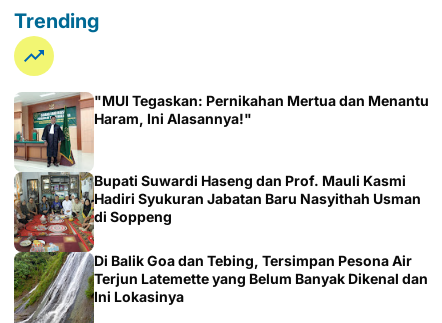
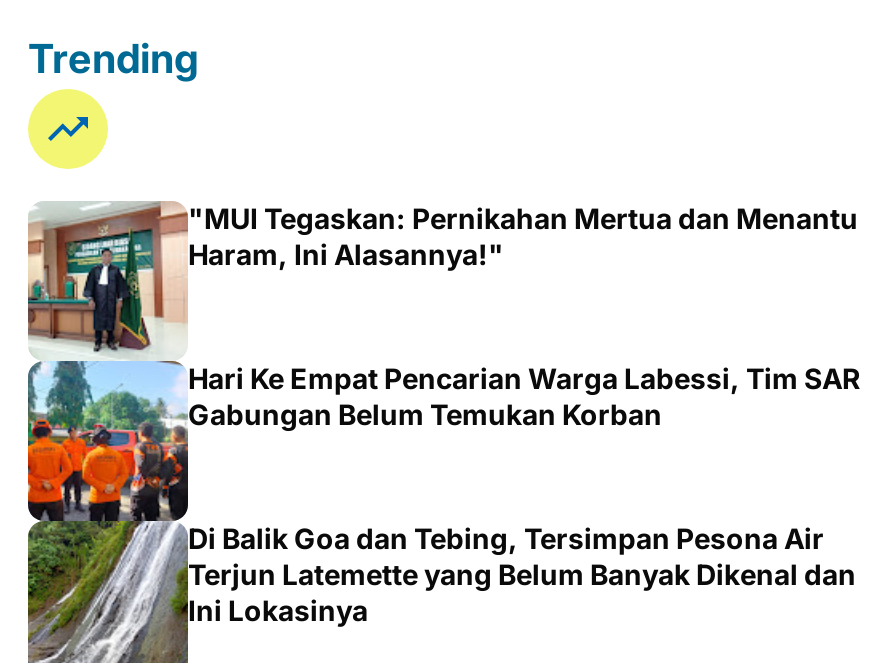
[13,171,421,253] [image] | Bupati Suwardi Haseng dan Prof. Mauli Kasmi | Hadiri Syukuran Jabatan Baru Nasyithah Usman | di Soppeng -> [26,360,860,521] [image] | Hari Ke Empat Pencarian Warga Labessi, Tim SAR | Gabungan Belum Temukan Korban

